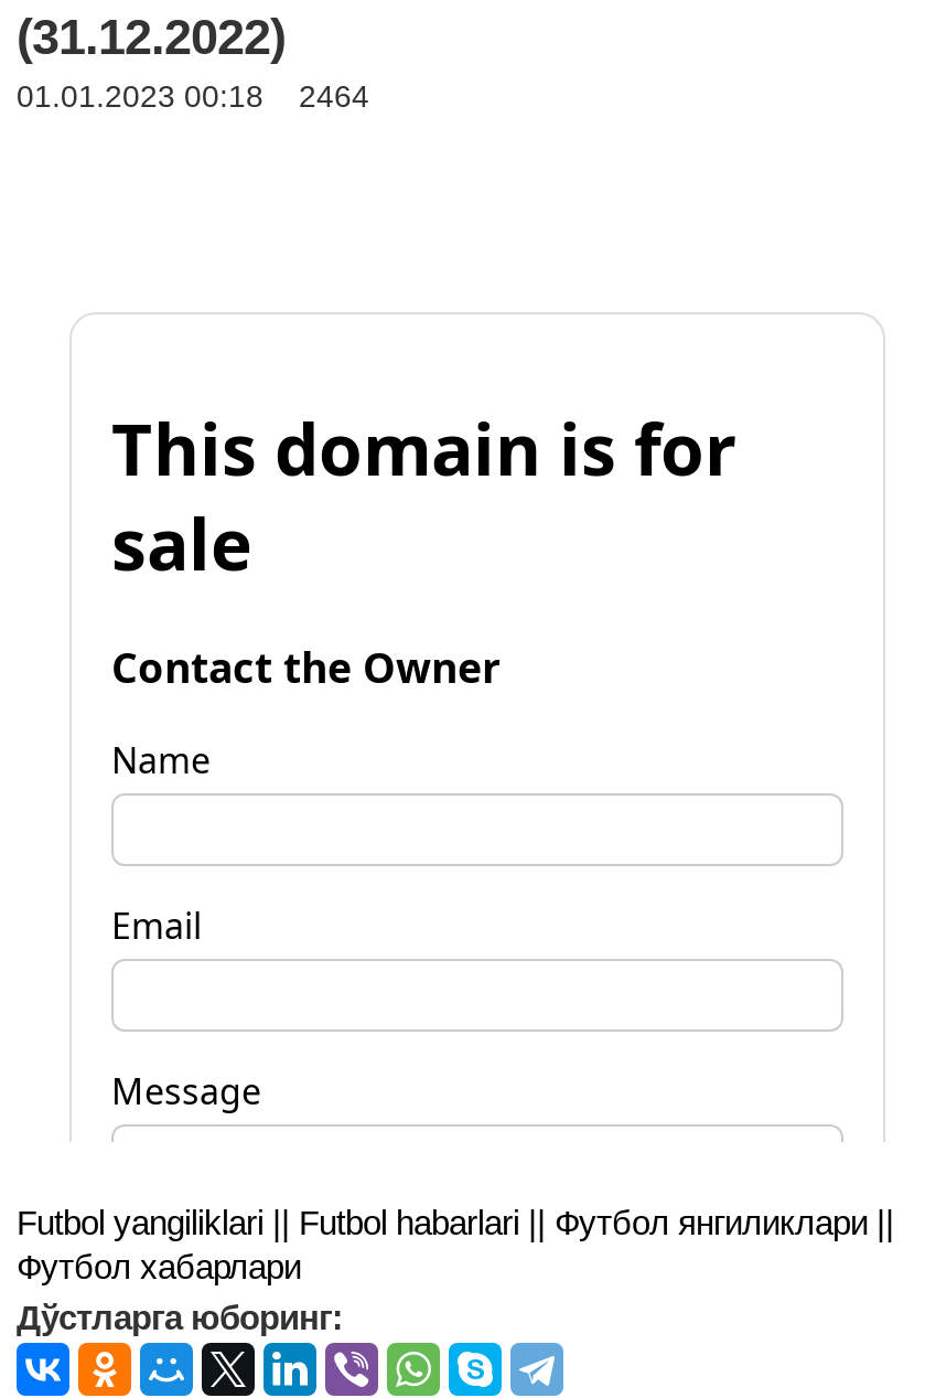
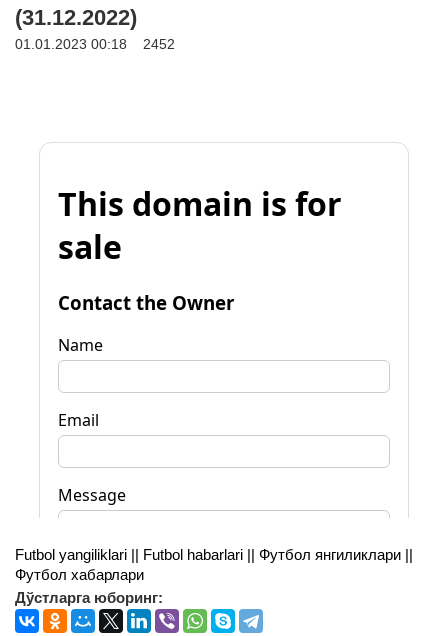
[17,78,369,114] 01.01.2023 00:18 2464 -> [15,36,175,52] 01.01.2023 00:18 2452

